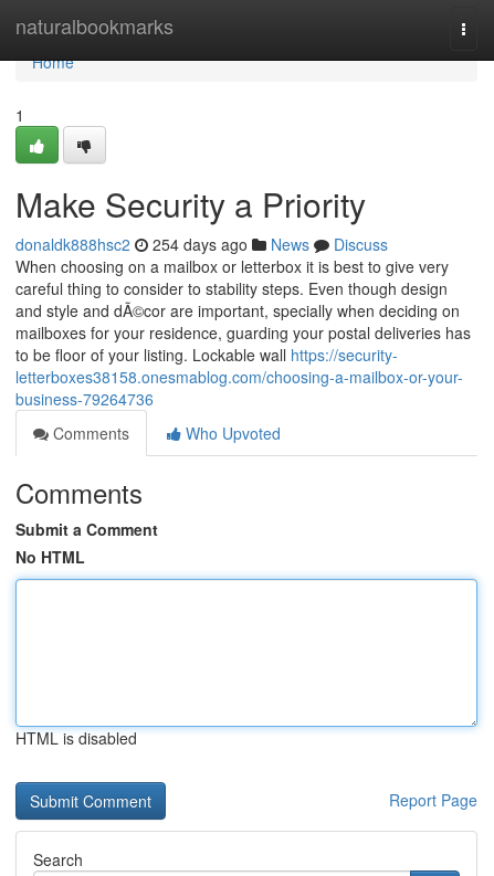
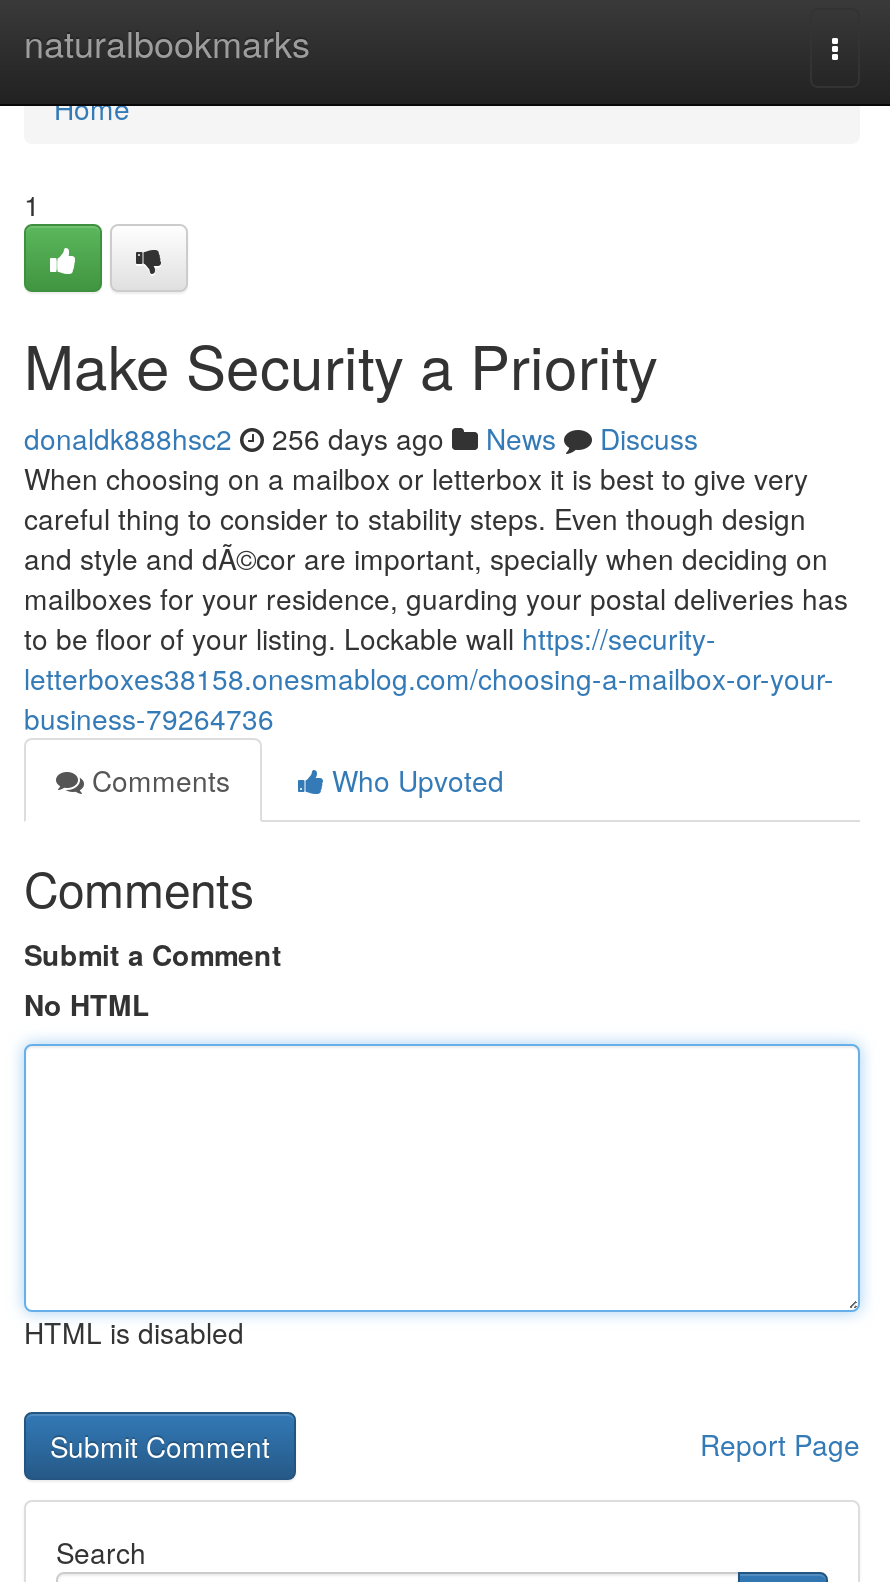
[15,233,388,255] donaldk888hsc2 254 days ago News Discuss -> [24,418,698,458] donaldk888hsc2 256 days ago News Discuss

